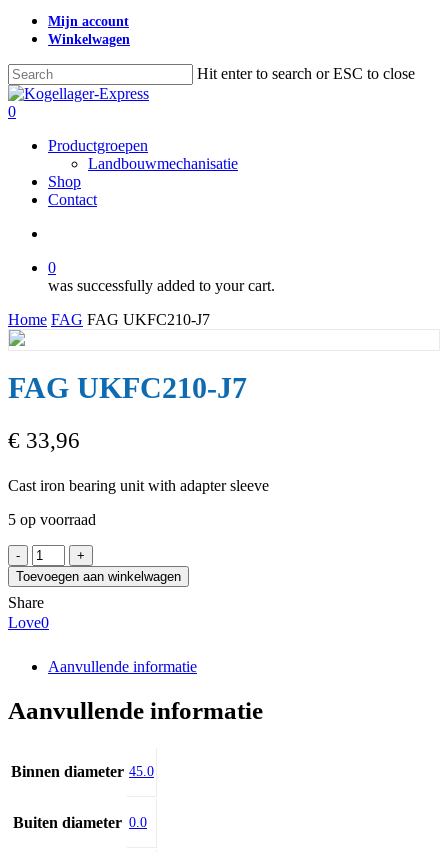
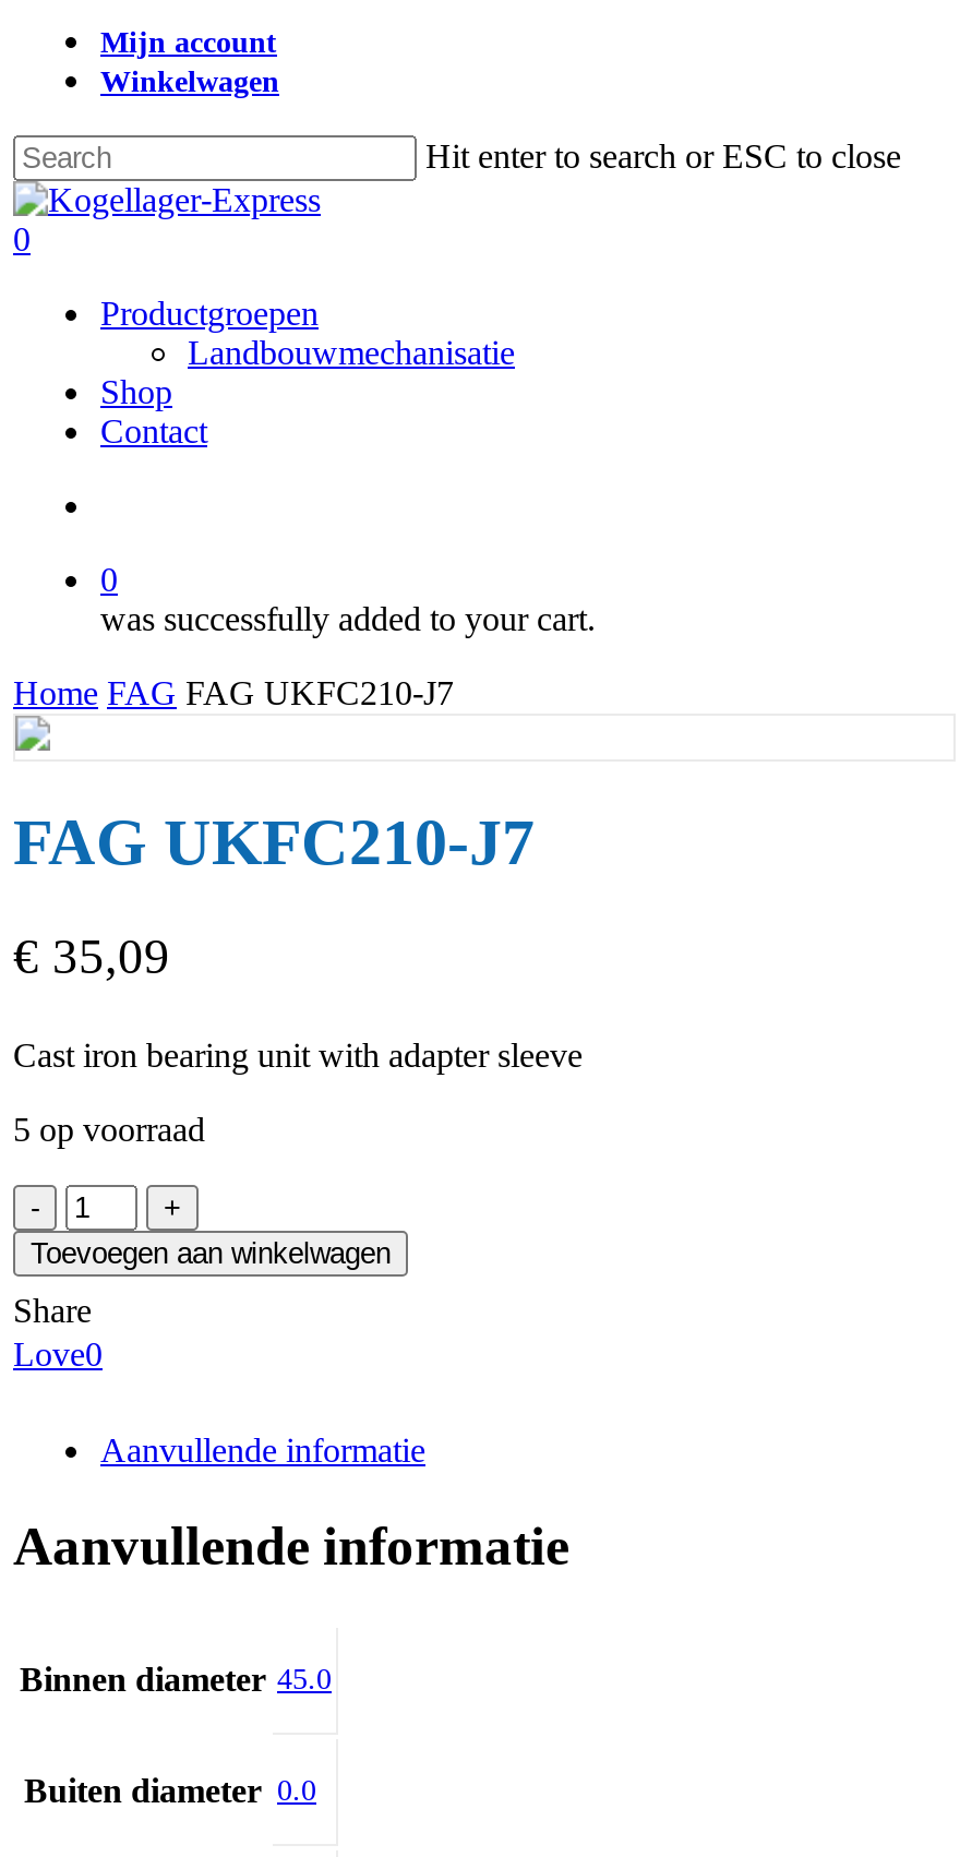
[8,428,80,453] €33,96 -> [13,930,170,984] €35,09

